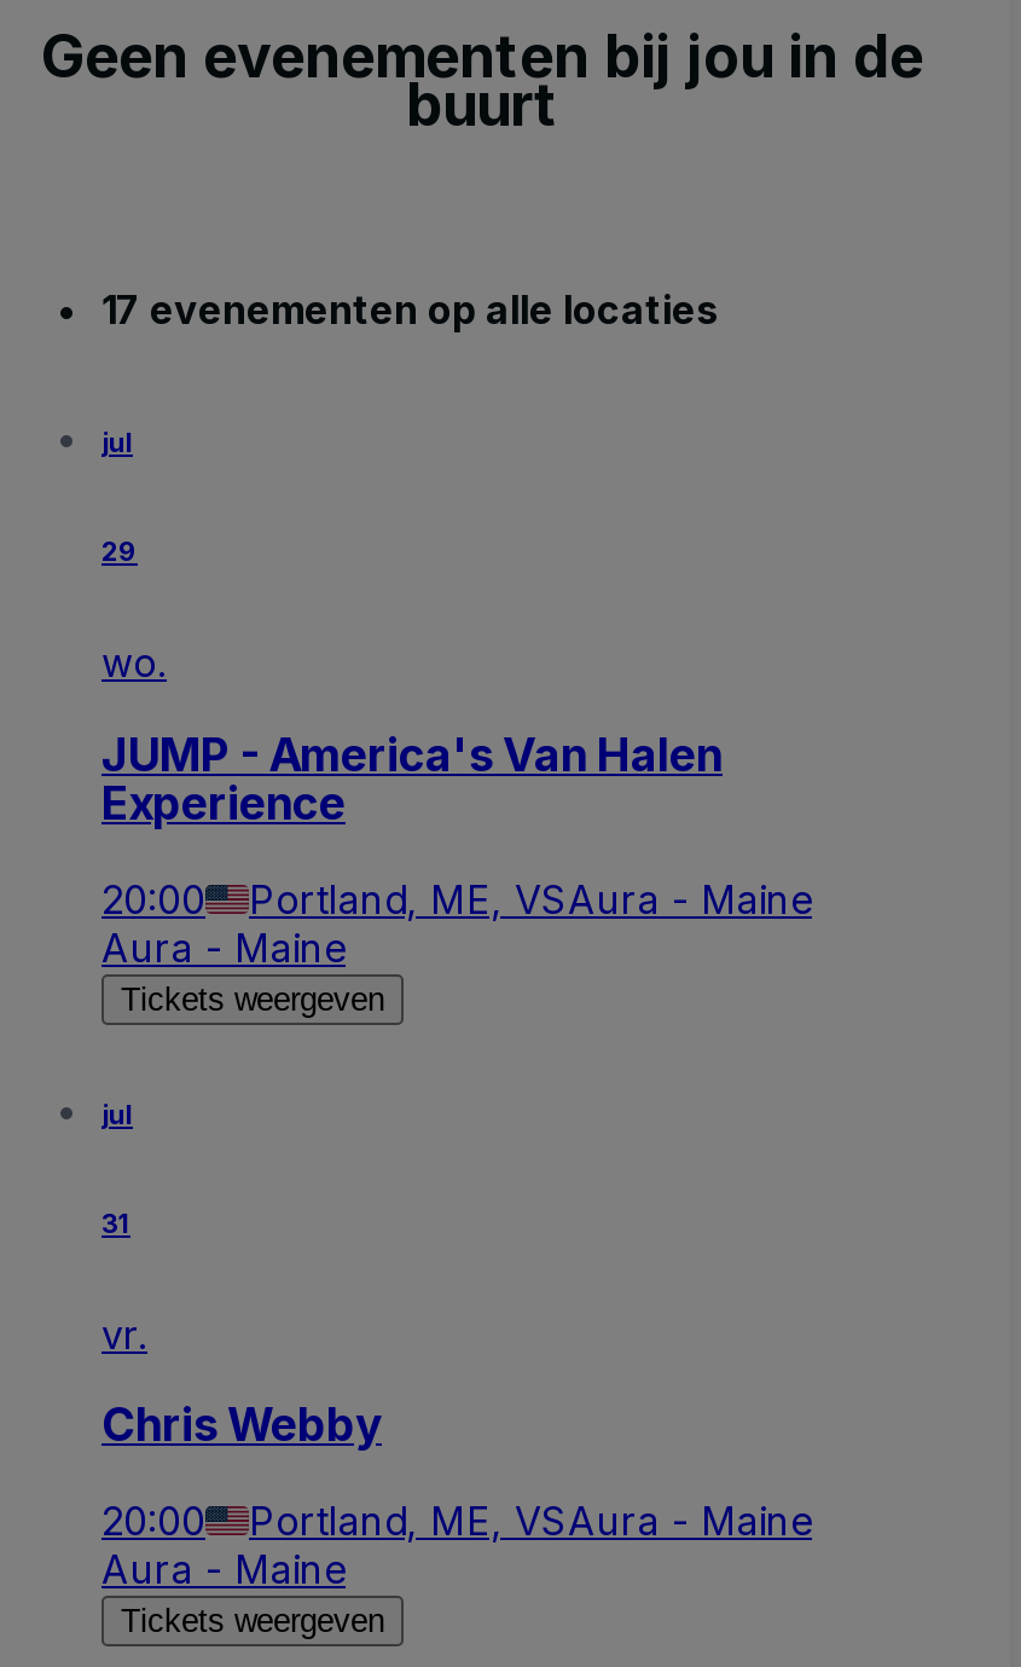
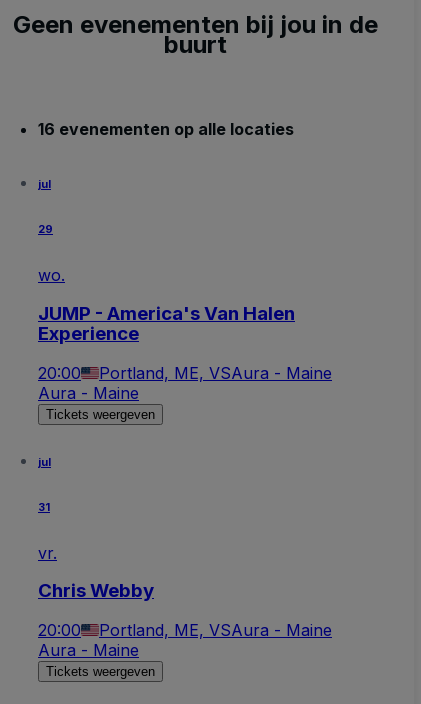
[101,286,718,334] 17 evenementen op alle locaties -> [38,119,294,139] 16 evenementen op alle locaties

